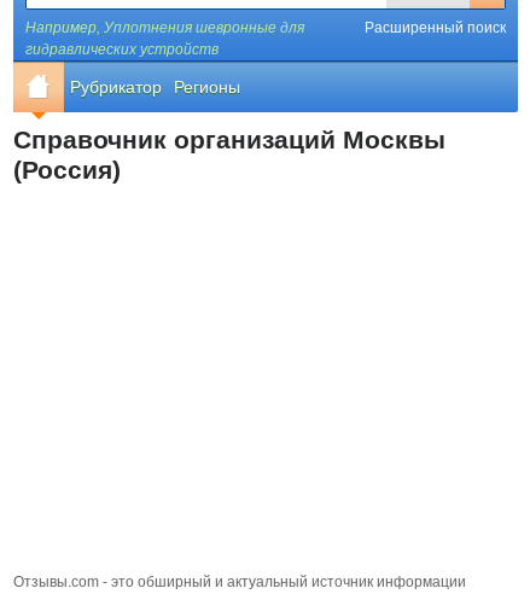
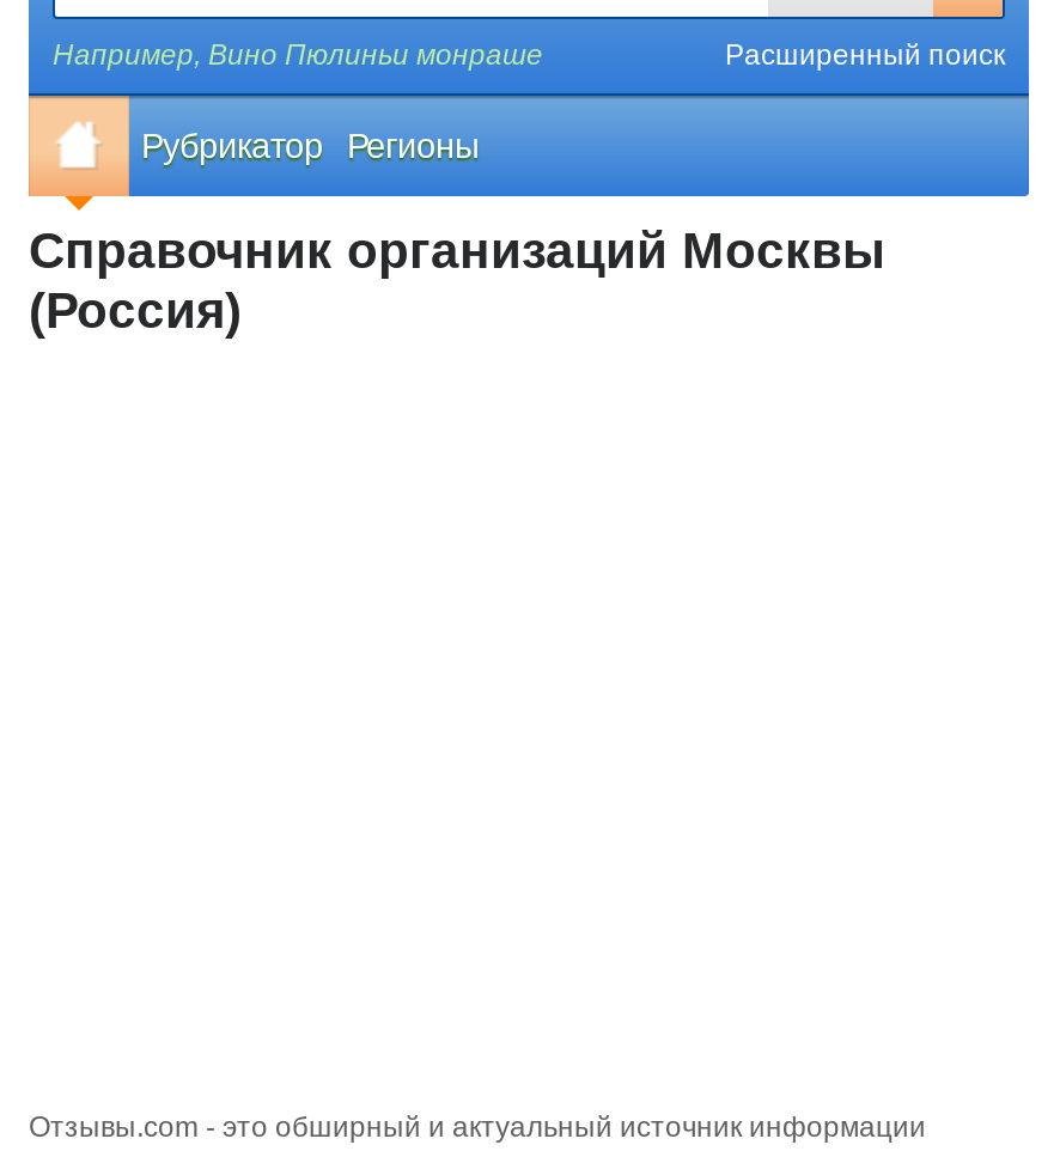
[25,19,304,58] Например, Уплотнения шевронные для | гидравлических устройств -> [53,38,543,72] Например, Вино Пюлиньи монраше

